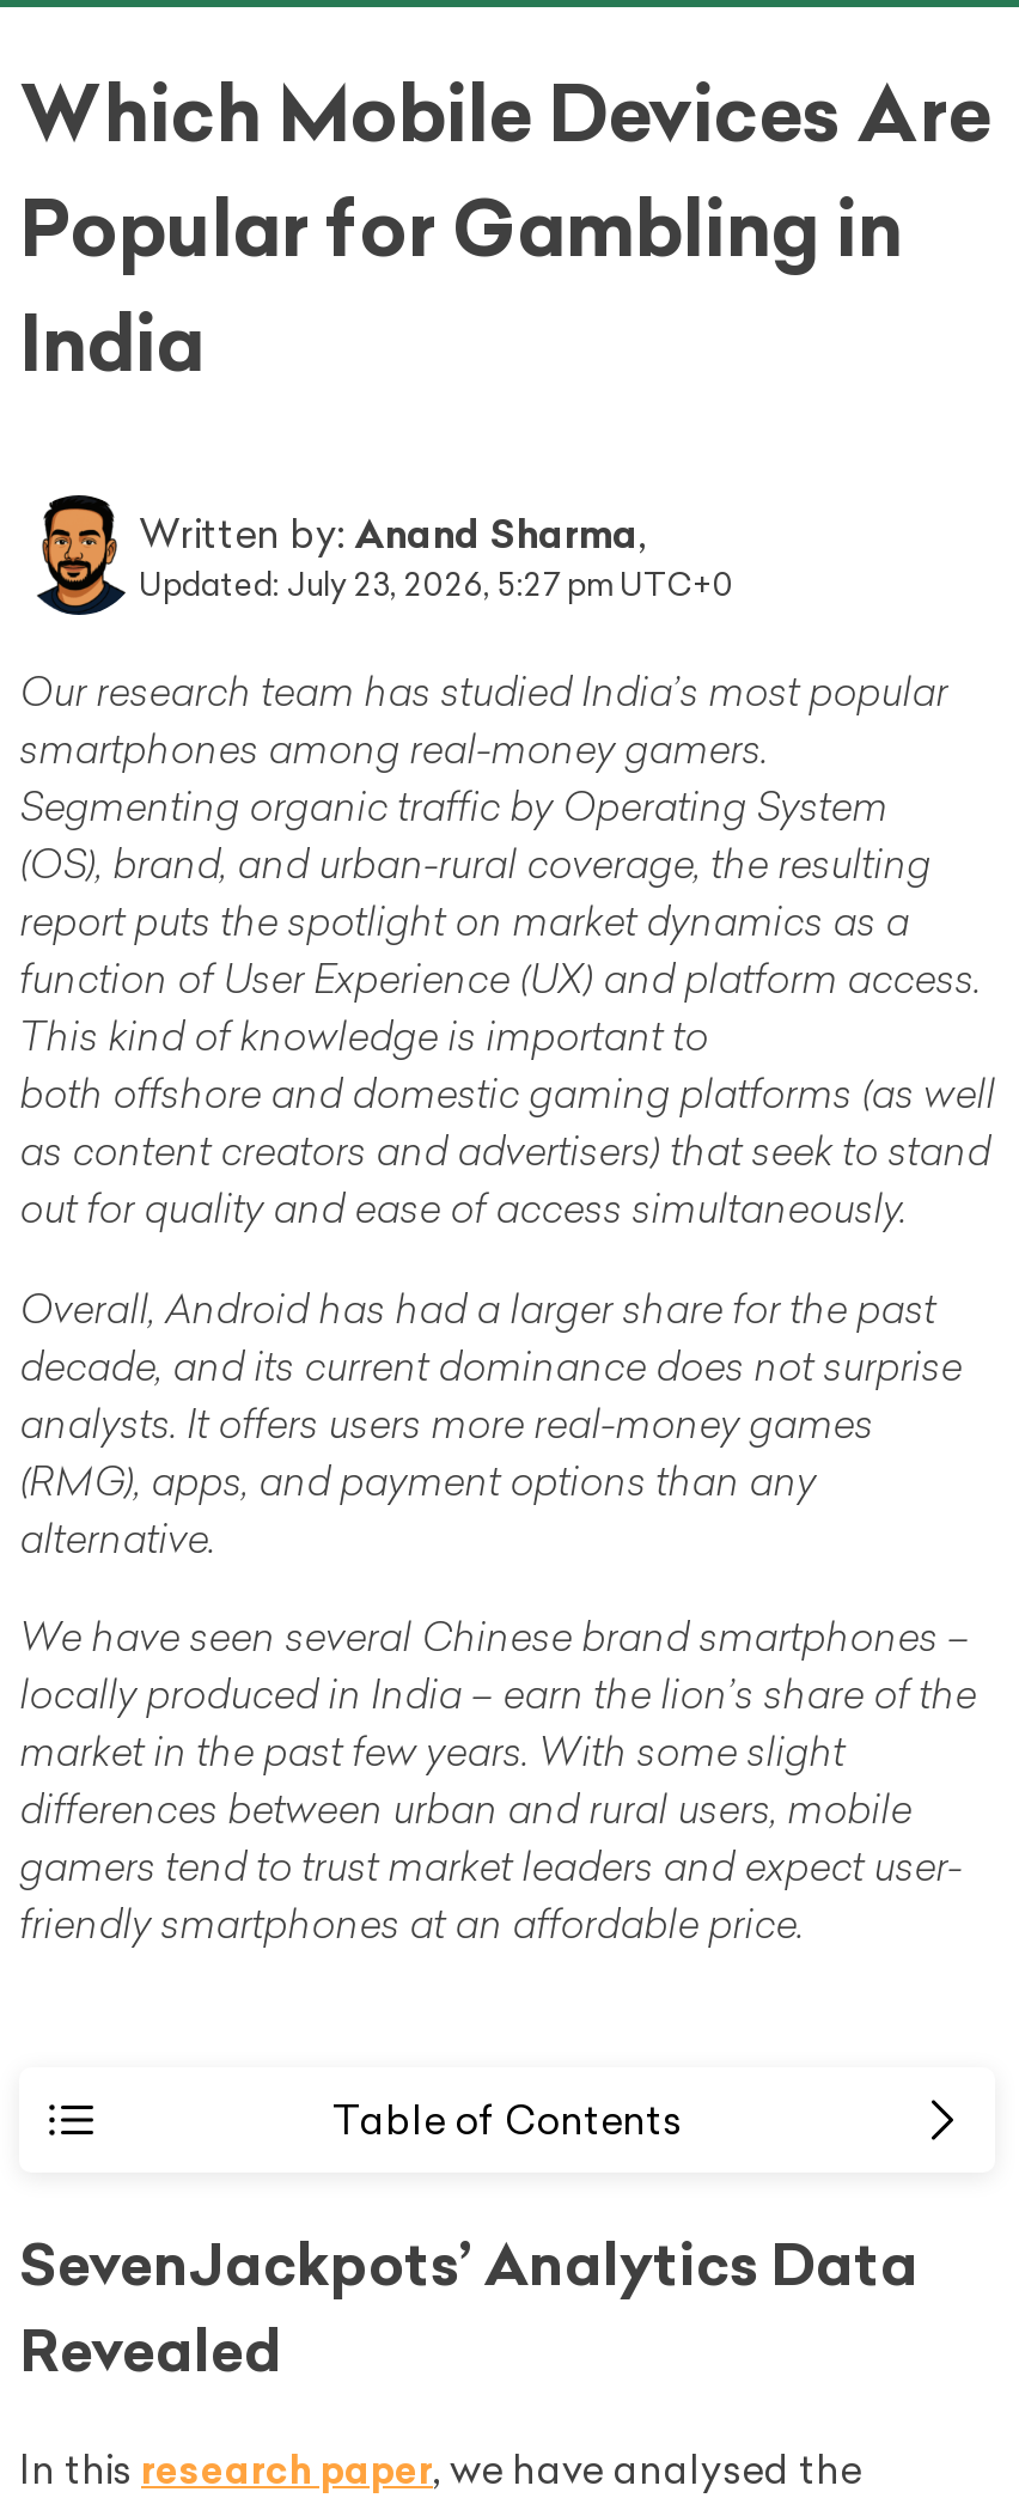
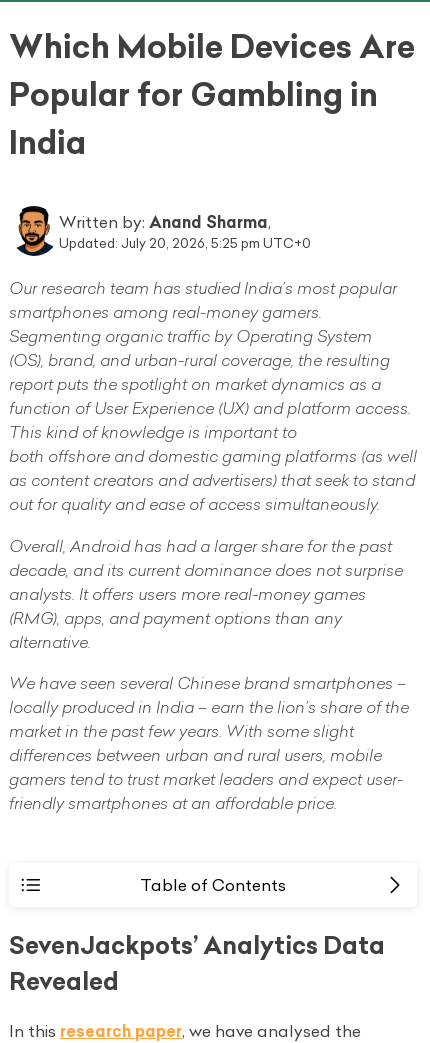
[139,563,734,602] Updated: July 23, 2026, 5:27 pm UTC+0 -> [59,234,311,250] Updated: July 20, 2026, 5:25 pm UTC+0

